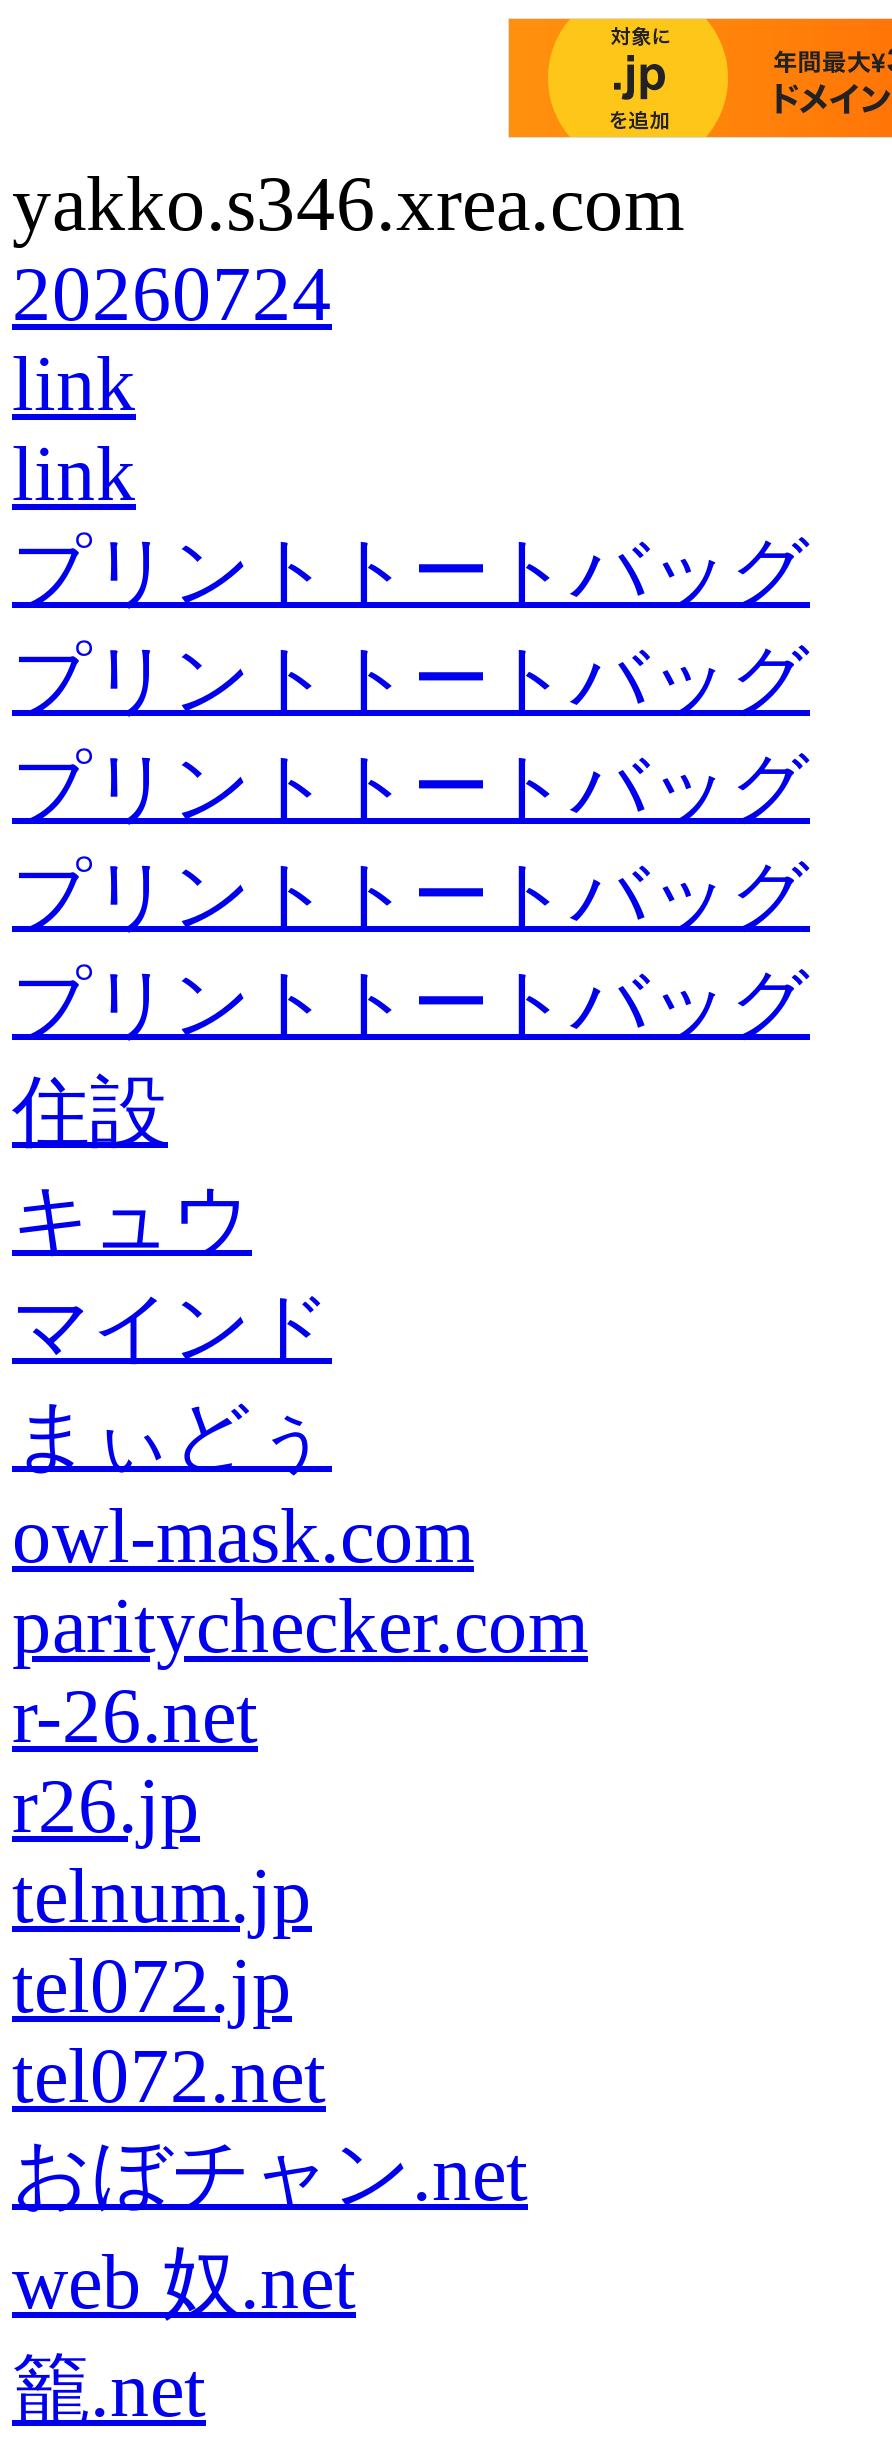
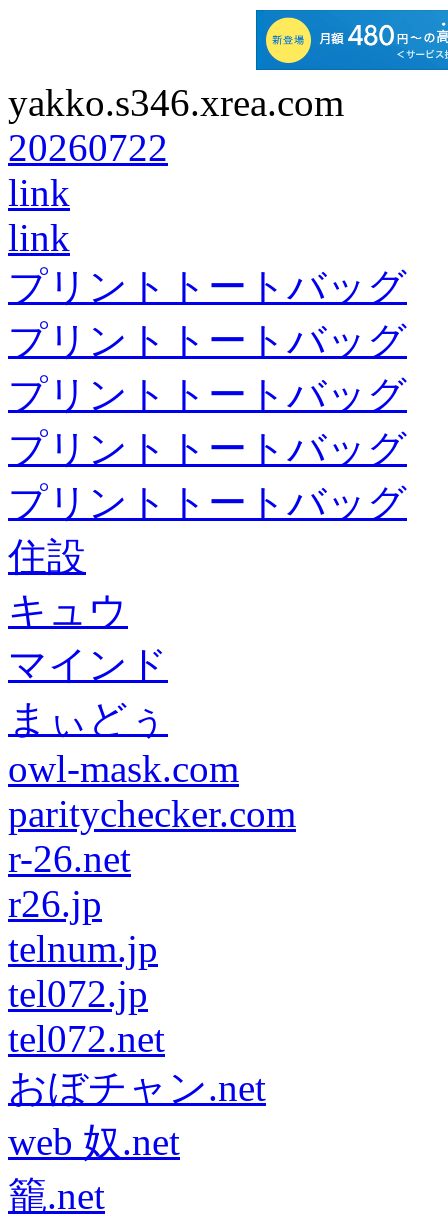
[506,16,886,140] [image] -> [255,9,445,71] [image]
[12,250,332,336] 20260724 -> [8,125,168,168] 20260722

